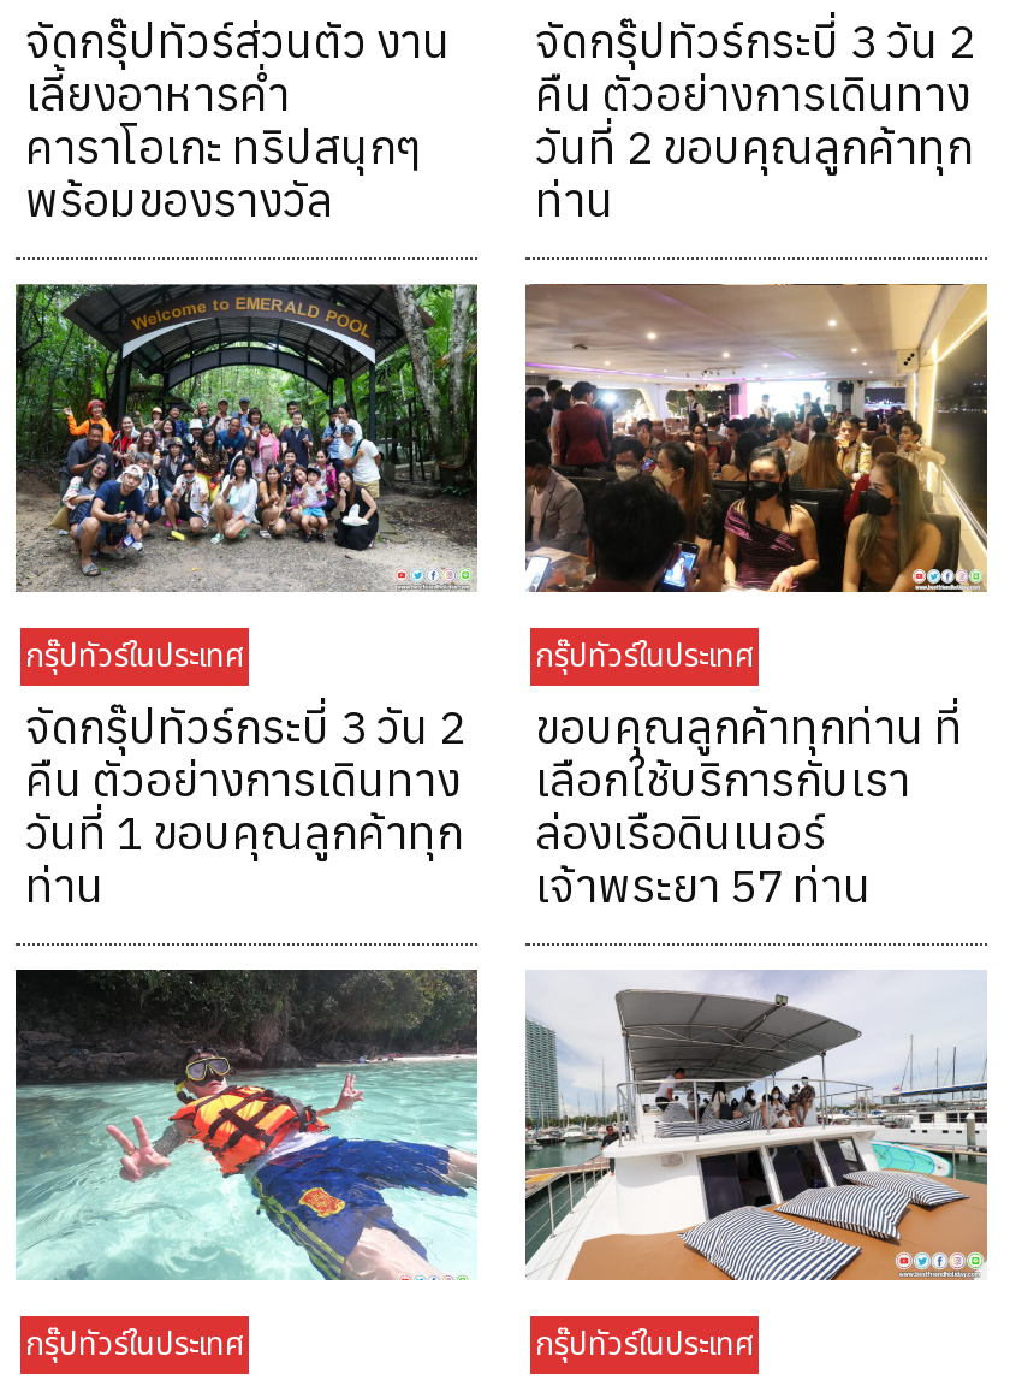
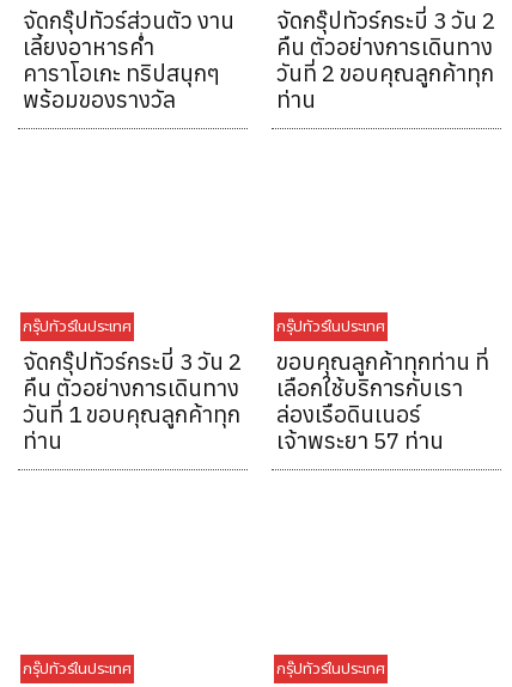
[13,282,480,594] [image] -> none
[523,282,990,594] [image] -> none
[13,967,480,1283] [image] -> none
[523,970,990,1283] [image] -> none

